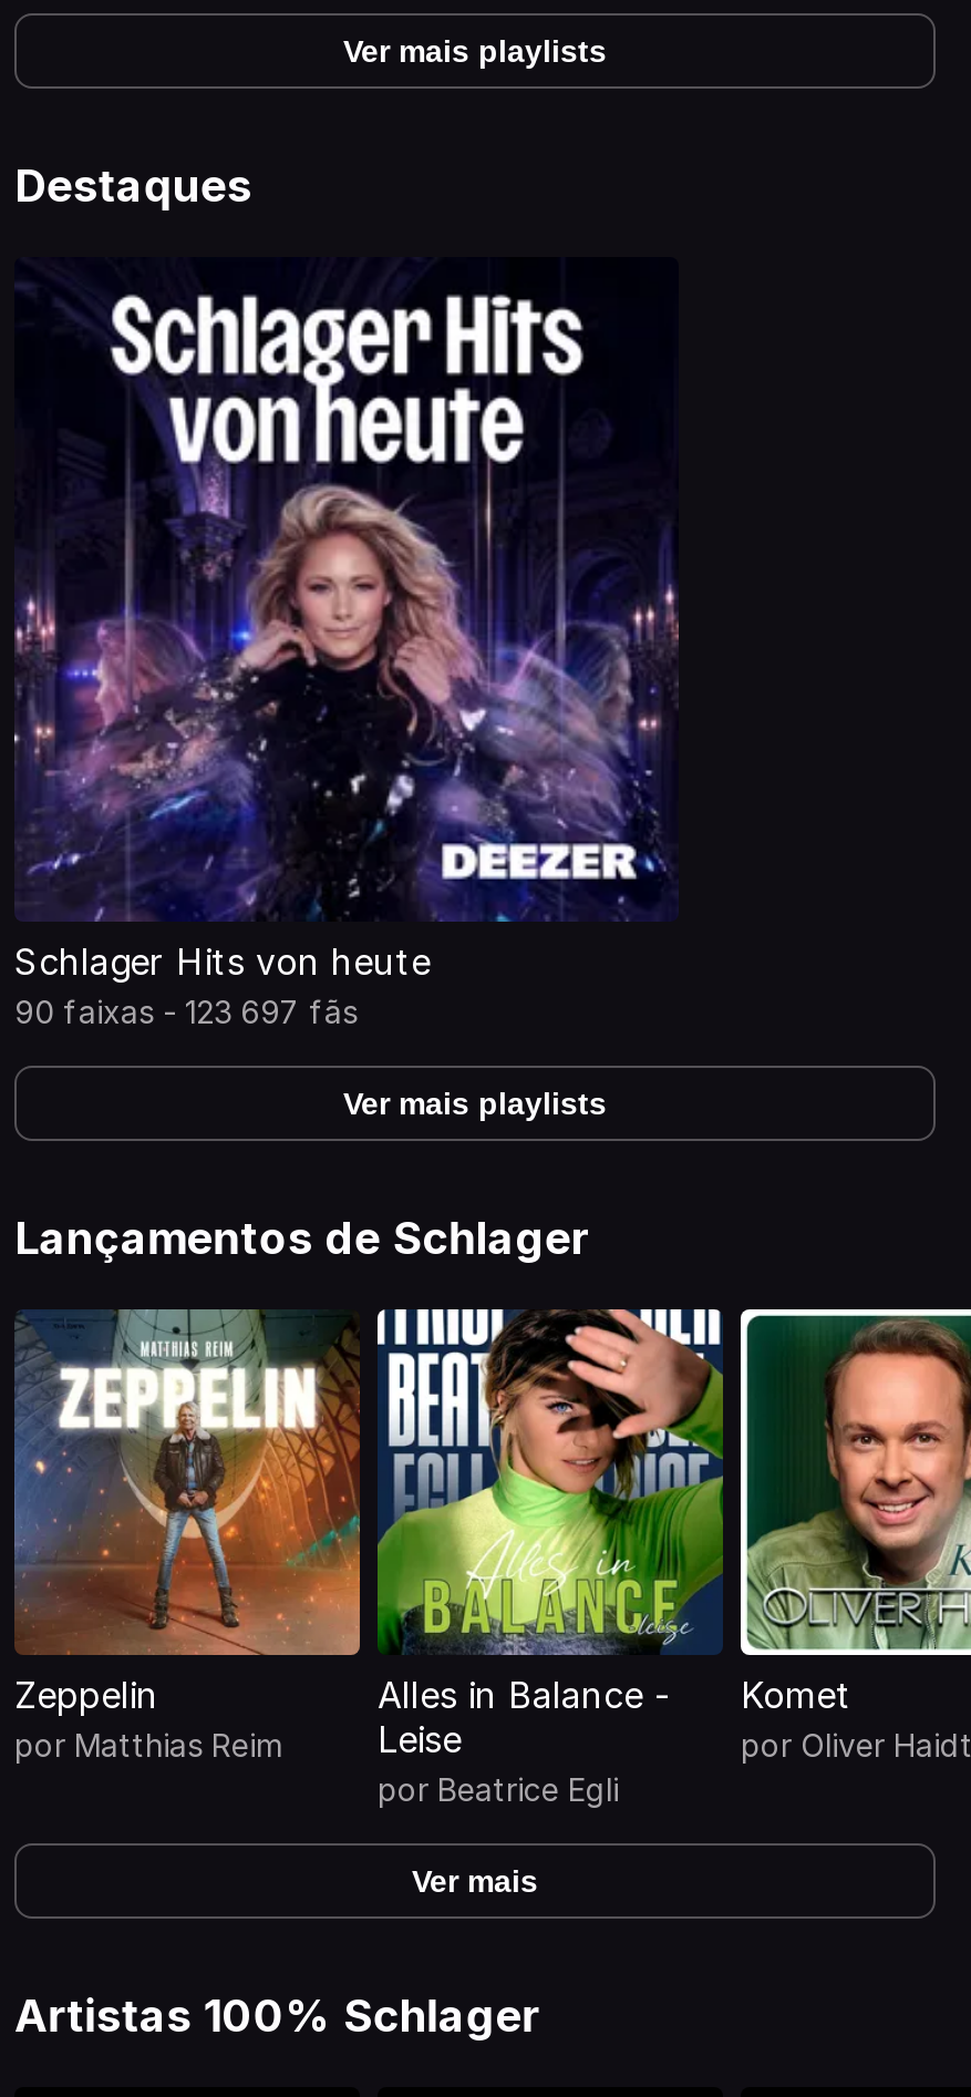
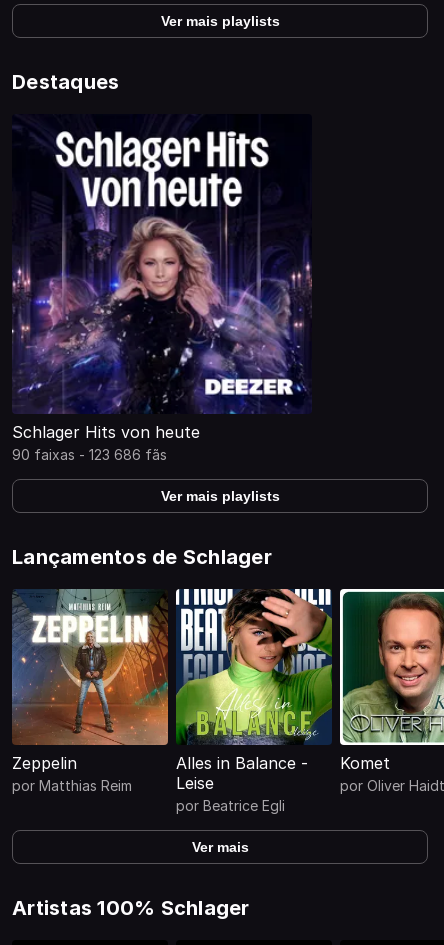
[14,993,358,1030] 90 faixas - 123 697 fãs -> [12,446,167,463] 90 faixas - 123 686 fãs

